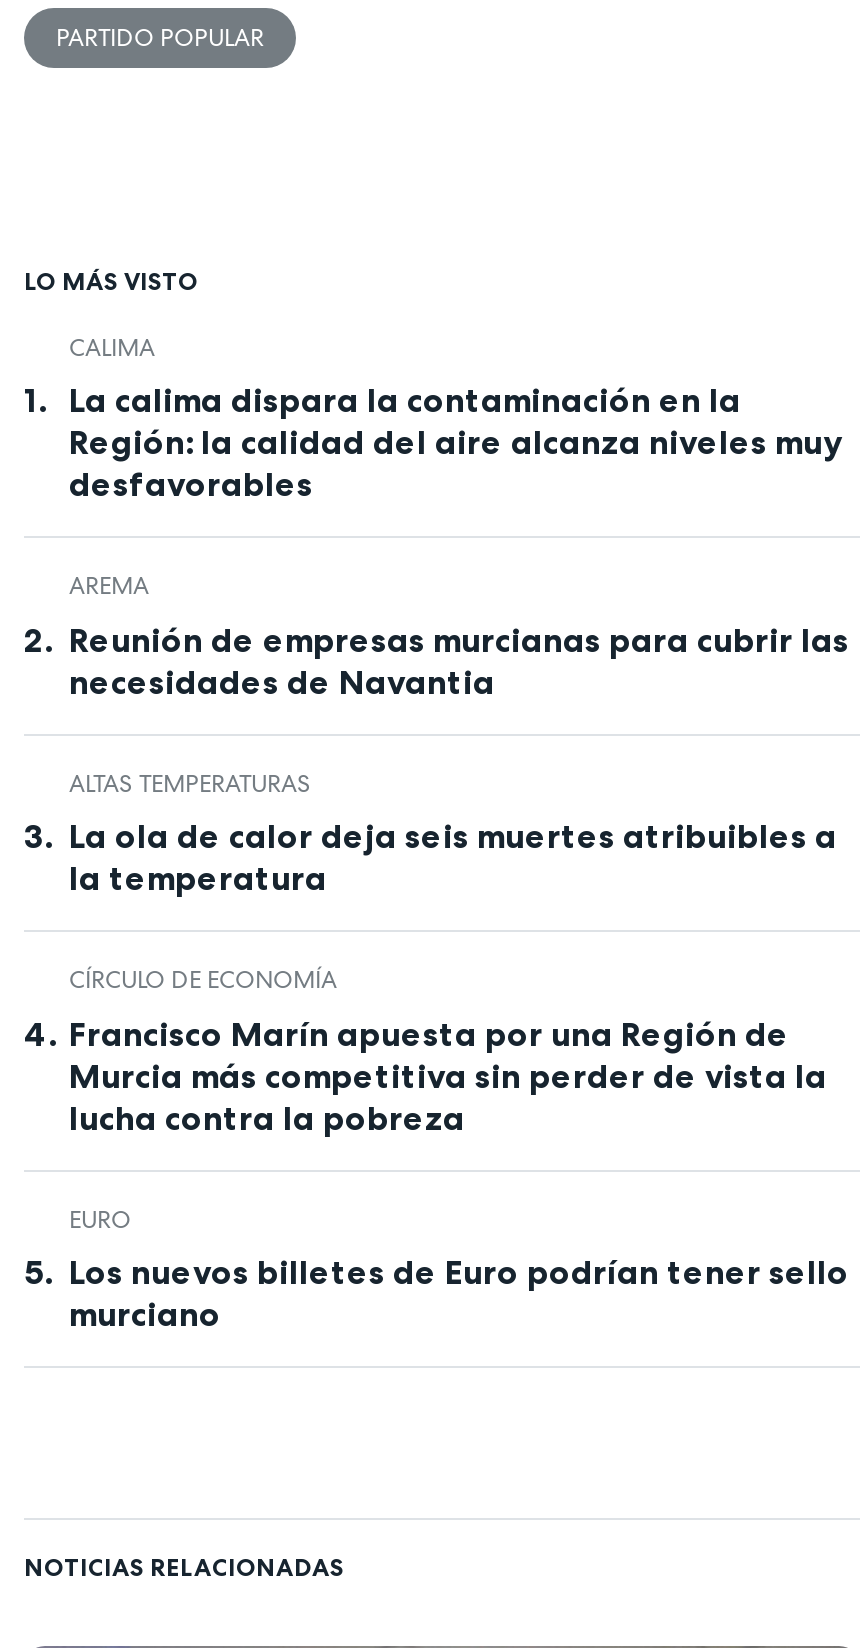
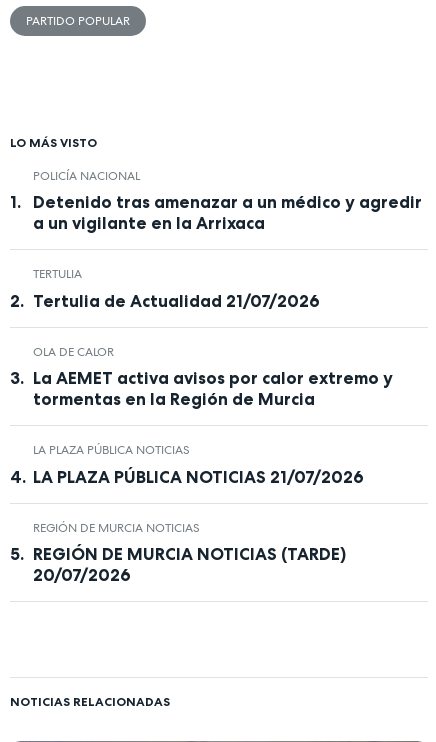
[69,332,843,505] CALIMA | La calima dispara la contaminación en la | Región: la calidad del aire alcanza niveles muy | desfavorables -> [32,168,421,233] POLICÍA NACIONAL | Detenido tras amenazar a un médico y agredir | a un vigilante en la Arrixaca
[69,571,849,702] AREMA | Reunión de empresas murcianas para cubrir las | necesidades de Navantia -> [32,266,319,311] TERTULIA | Tertulia de Actualidad 21/07/2026
[69,768,837,899] ALTAS TEMPERATURAS | La ola de calor deja seis muertes atribuibles a | la temperatura -> [32,344,392,409] OLA DE CALOR | La AEMET activa avisos por calor extremo y | tormentas en la Región de Murcia
[69,965,827,1138] CÍRCULO DE ECONOMÍA | Francisco Marín apuesta por una Región de | Murcia más competitiva sin perder de vista la | lucha contra la pobreza -> [32,442,363,487] LA PLAZA PÚBLICA NOTICIAS | LA PLAZA PÚBLICA NOTICIAS 21/07/2026
[69,1204,849,1335] EURO | Los nuevos billetes de Euro podrían tener sello | murciano -> [32,520,345,585] REGIÓN DE MURCIA NOTICIAS | REGIÓN DE MURCIA NOTICIAS (TARDE) | 20/07/2026

